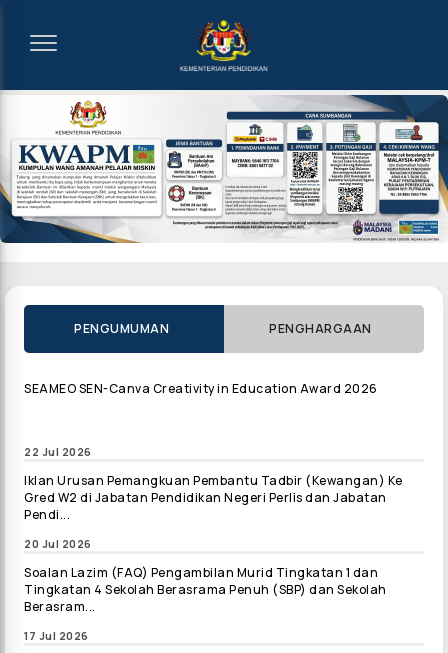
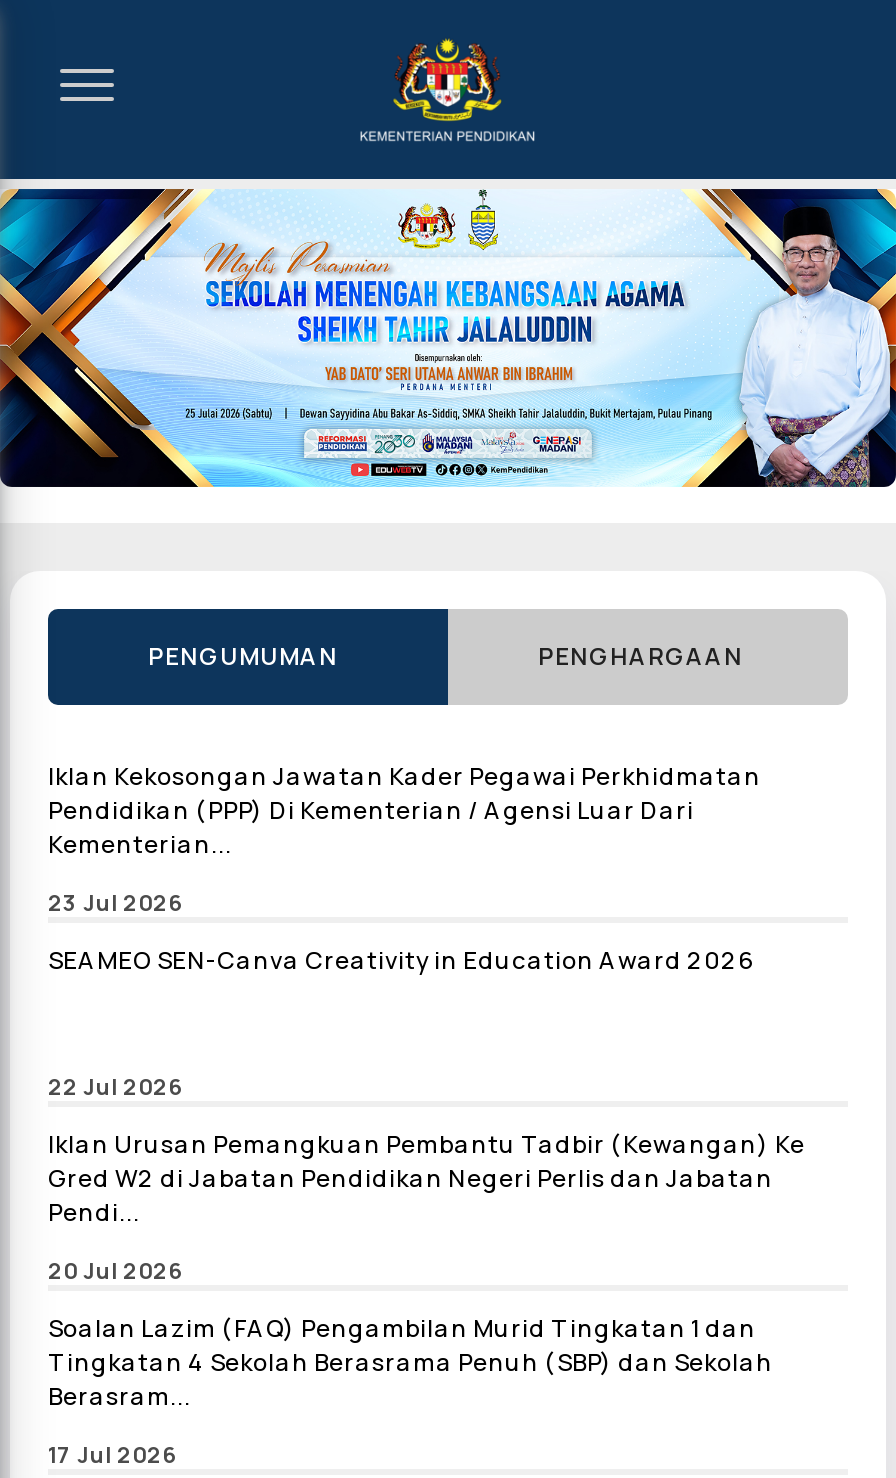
[3,94,445,244] [image] -> [6,187,890,489] [image]
none -> [48,759,761,917] Iklan Kekosongan Jawatan Kader Pegawai Perkhidmatan | Pendidikan (PPP) Di Kementerian / Agensi Luar Dari | Kementerian... | 23 Jul 2026

